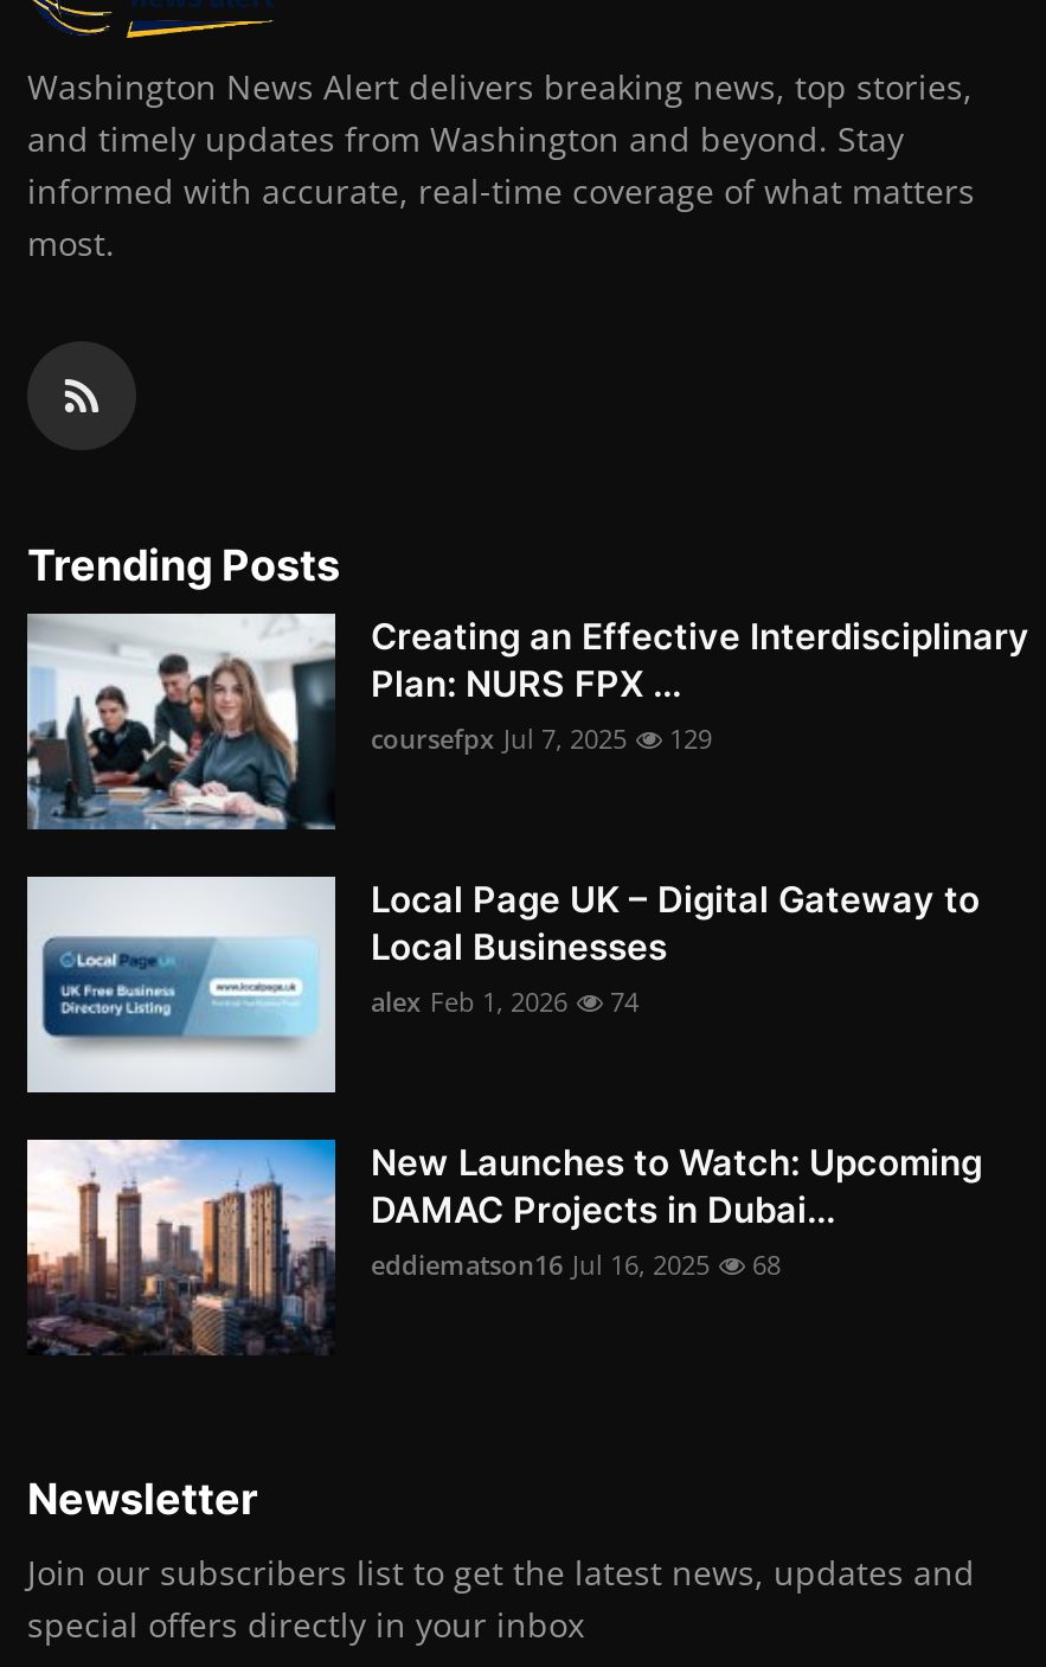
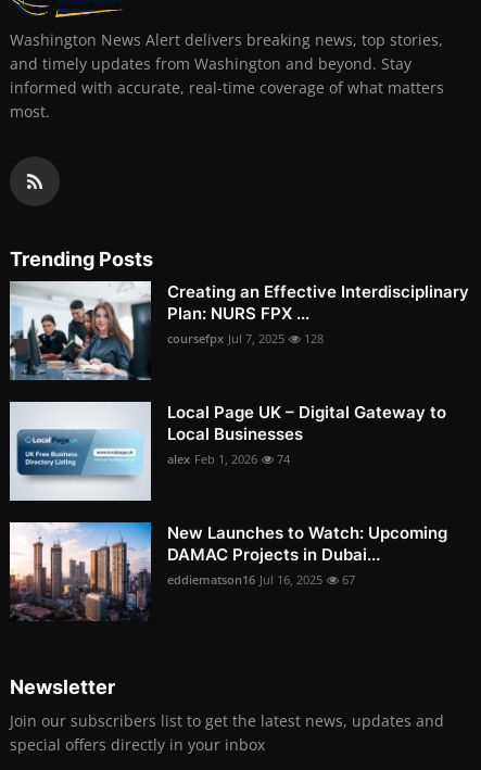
[371,721,712,756] coursefpx Jul 7, 2025 129 -> [167,330,324,347] coursefpx Jul 7, 2025 128
[371,1247,781,1282] eddiematson16 Jul 16, 2025 68 -> [167,571,355,588] eddiematson16 Jul 16, 2025 67

